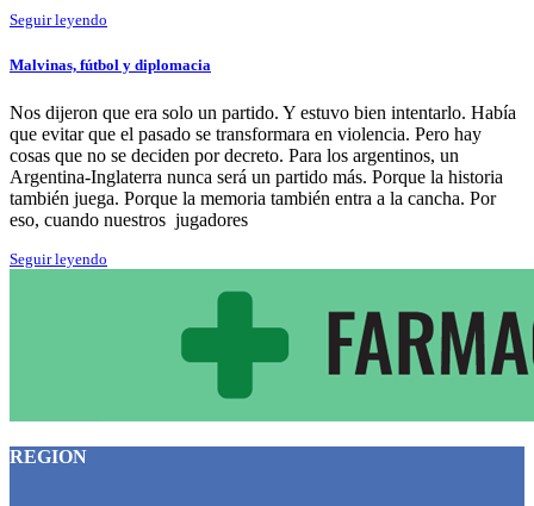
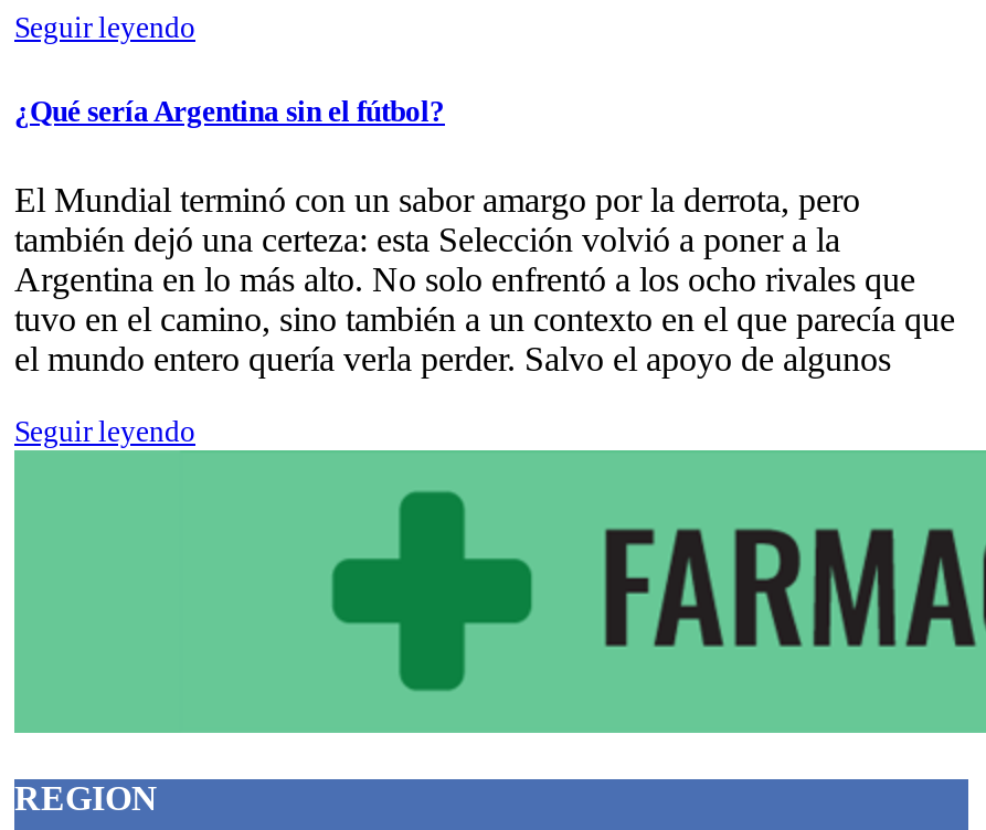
[10,56,211,74] Malvinas, fútbol y diplomacia -> [14,96,445,129] ¿Qué sería Argentina sin el fútbol?
[10,102,516,229] Nos dijeron que era solo un partido. Y estuvo bien intentarlo. Había | que evitar que el pasado se transformara en violencia. Pero hay | cosas que no se deciden por decreto. Para los argentinos, un | Argentina-Inglaterra nunca será un partido más. Porque la historia | también juega. Porque la memoria también entra a la cancha. Por | eso, cuando nuestros jugadores -> [14,180,955,376] El Mundial terminó con un sabor amargo por la derrota, pero | también dejó una certeza: esta Selección volvió a poner a la | Argentina en lo más alto. No solo enfrentó a los ocho rivales que | tuvo en el camino, sino también a un contexto en el que parecía que | el mundo entero quería verla perder. Salvo el apoyo de algunos

